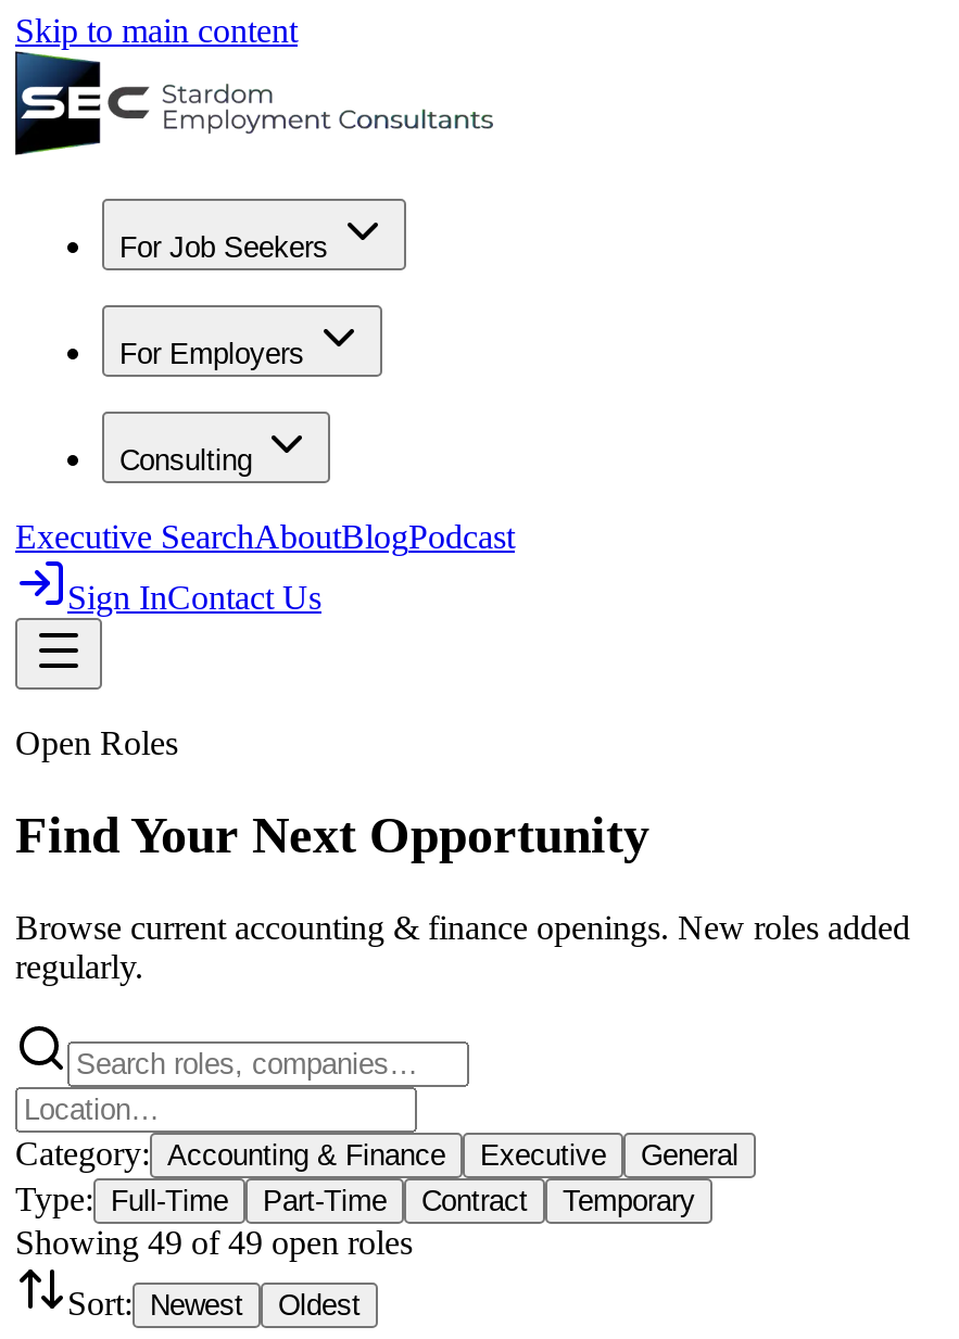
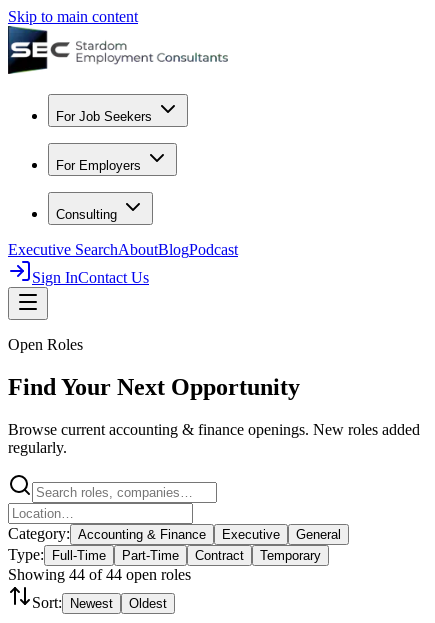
[15,1223,413,1260] Showing 49 of49open roles -> [8,566,191,583] Showing 44 of44open roles

